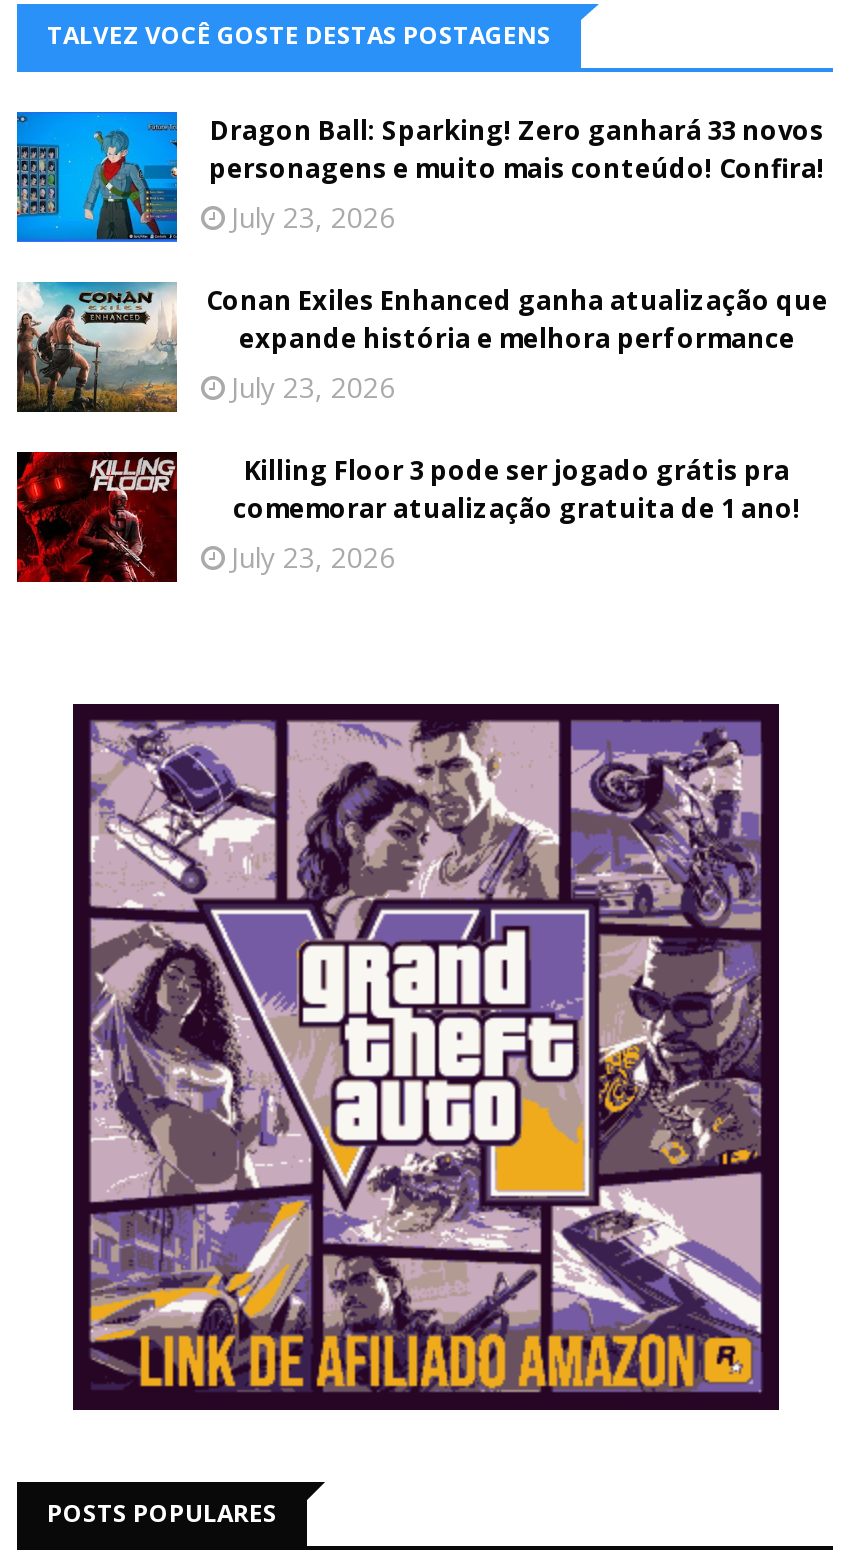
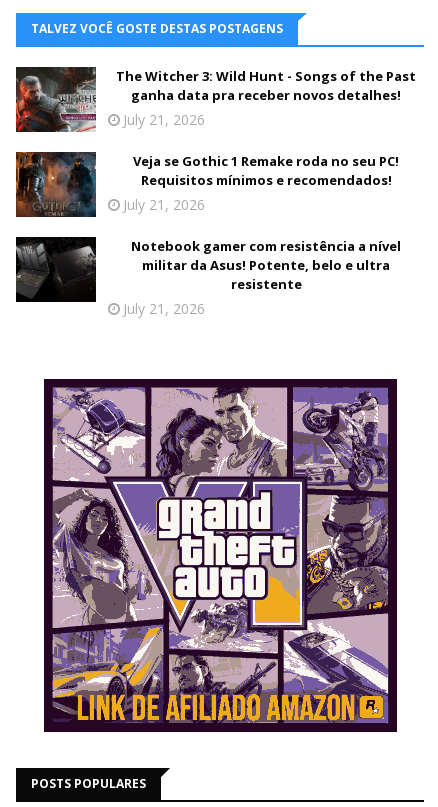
[15,110,825,244] [image] | Dragon Ball: Sparking! Zero ganhará 33 novos | personagens e muito mais conteúdo! Confira! | July 23, 2026 -> [15,66,416,133] [image] | The Witcher 3: Wild Hunt - Songs of the Past | ganha data pra receber novos detalhes! | July 21, 2026
[17,280,828,412] [image] | Conan Exiles Enhanced ganha atualização que | expande história e melhora performance | July 23, 2026 -> [15,151,399,217] [image] | Veja se Gothic 1 Remake roda no seu PC! | Requisitos mínimos e recomendados! | July 21, 2026
[15,450,801,584] [image] | Killing Floor 3 pode ser jogado grátis pra | comemorar atualização gratuita de 1 ano! | July 23, 2026 -> [16,236,401,318] [image] | Notebook gamer com resistência a nível | militar da Asus! Potente, belo e ultra | resistente | July 21, 2026

